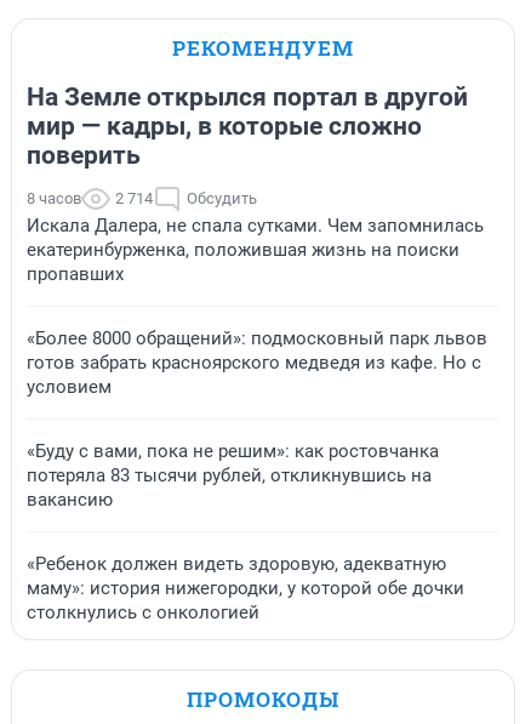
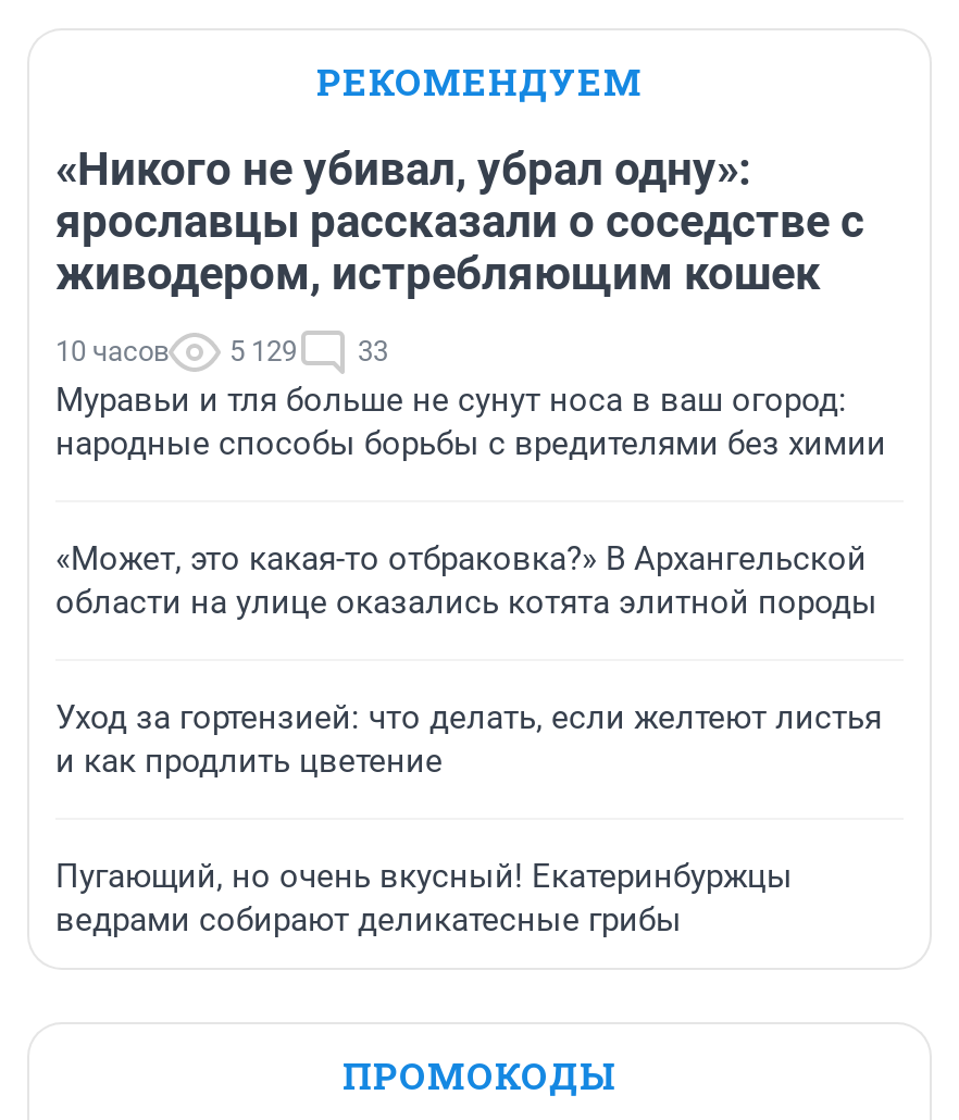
[27,83,468,170] На Земле открылся портал в другой | мир — кадры, в которые сложно | поверить -> [55,144,864,301] «Никого не убивал, убрал одну»: | ярославцы рассказали о соседстве с | живодером, истребляющим кошек
[27,190,484,285] 8 часов | 2 714 | Обсудить | Искала Далера, не спала сутками. Чем запомнилась | екатеринбурженка, положившая жизнь на поиски | пропавших -> [55,336,886,464] 10 часов | 5 129 | 33 | Муравьи и тля больше не сунут носа в ваш огород: | народные способы борьбы с вредителями без химии
[27,328,487,398] «Более 8000 обращений»: подмосковный парк львов | готов забрать красноярского медведя из кафе. Но с | условием -> [55,540,877,623] «Может, это какая-то отбраковка?» В Архангельской | области на улице оказались котята элитной породы
[27,441,439,511] «Буду с вами, пока не решим»: как ростовчанка | потеряла 83 тысячи рублей, откликнувшись на | вакансию -> [55,699,882,781] Уход за гортензией: что делать, если желтеют листья | и как продлить цветение
[27,553,464,624] «Ребенок должен видеть здоровую, адекватную | маму»: история нижегородки, у которой обе дочки | столкнулись с онкологией -> [55,858,793,940] Пугающий, но очень вкусный! Екатеринбуржцы | ведрами собирают деликатесные грибы

